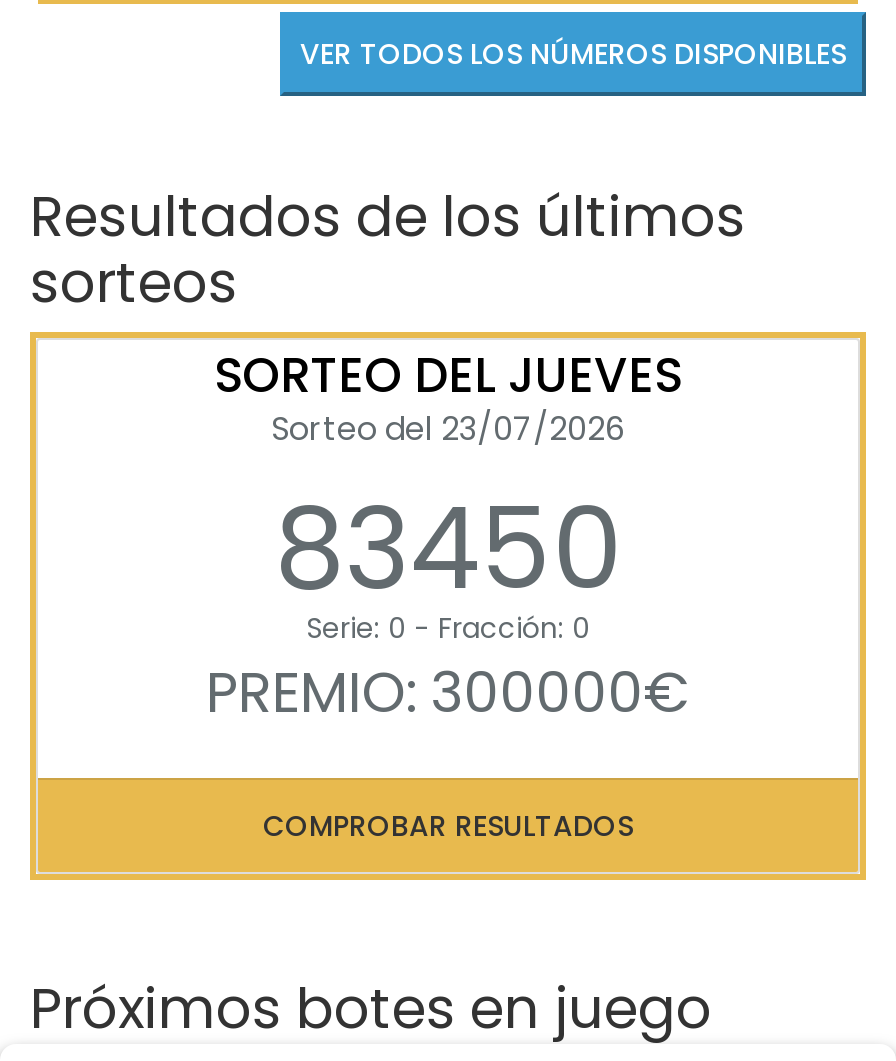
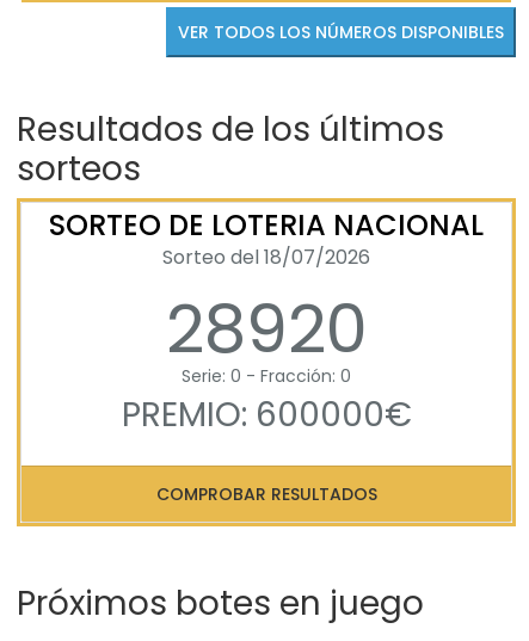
[214,343,682,629] SORTEO DEL JUEVES | Sorteo del 23/07/2026 | 83450 -> [49,205,484,375] SORTEO DE LOTERIA NACIONAL | Sorteo del 18/07/2026 | 28920
[206,655,690,733] PREMIO: 300000€ -> [121,391,411,437] PREMIO: 600000€

